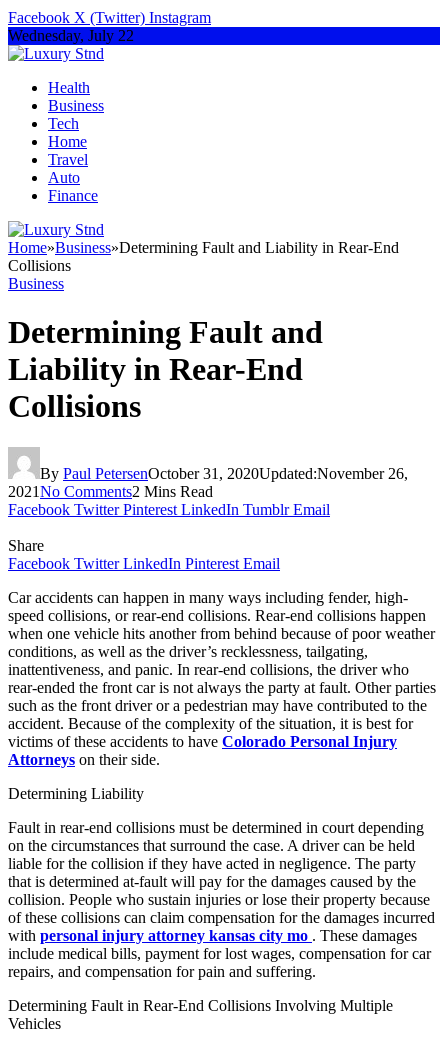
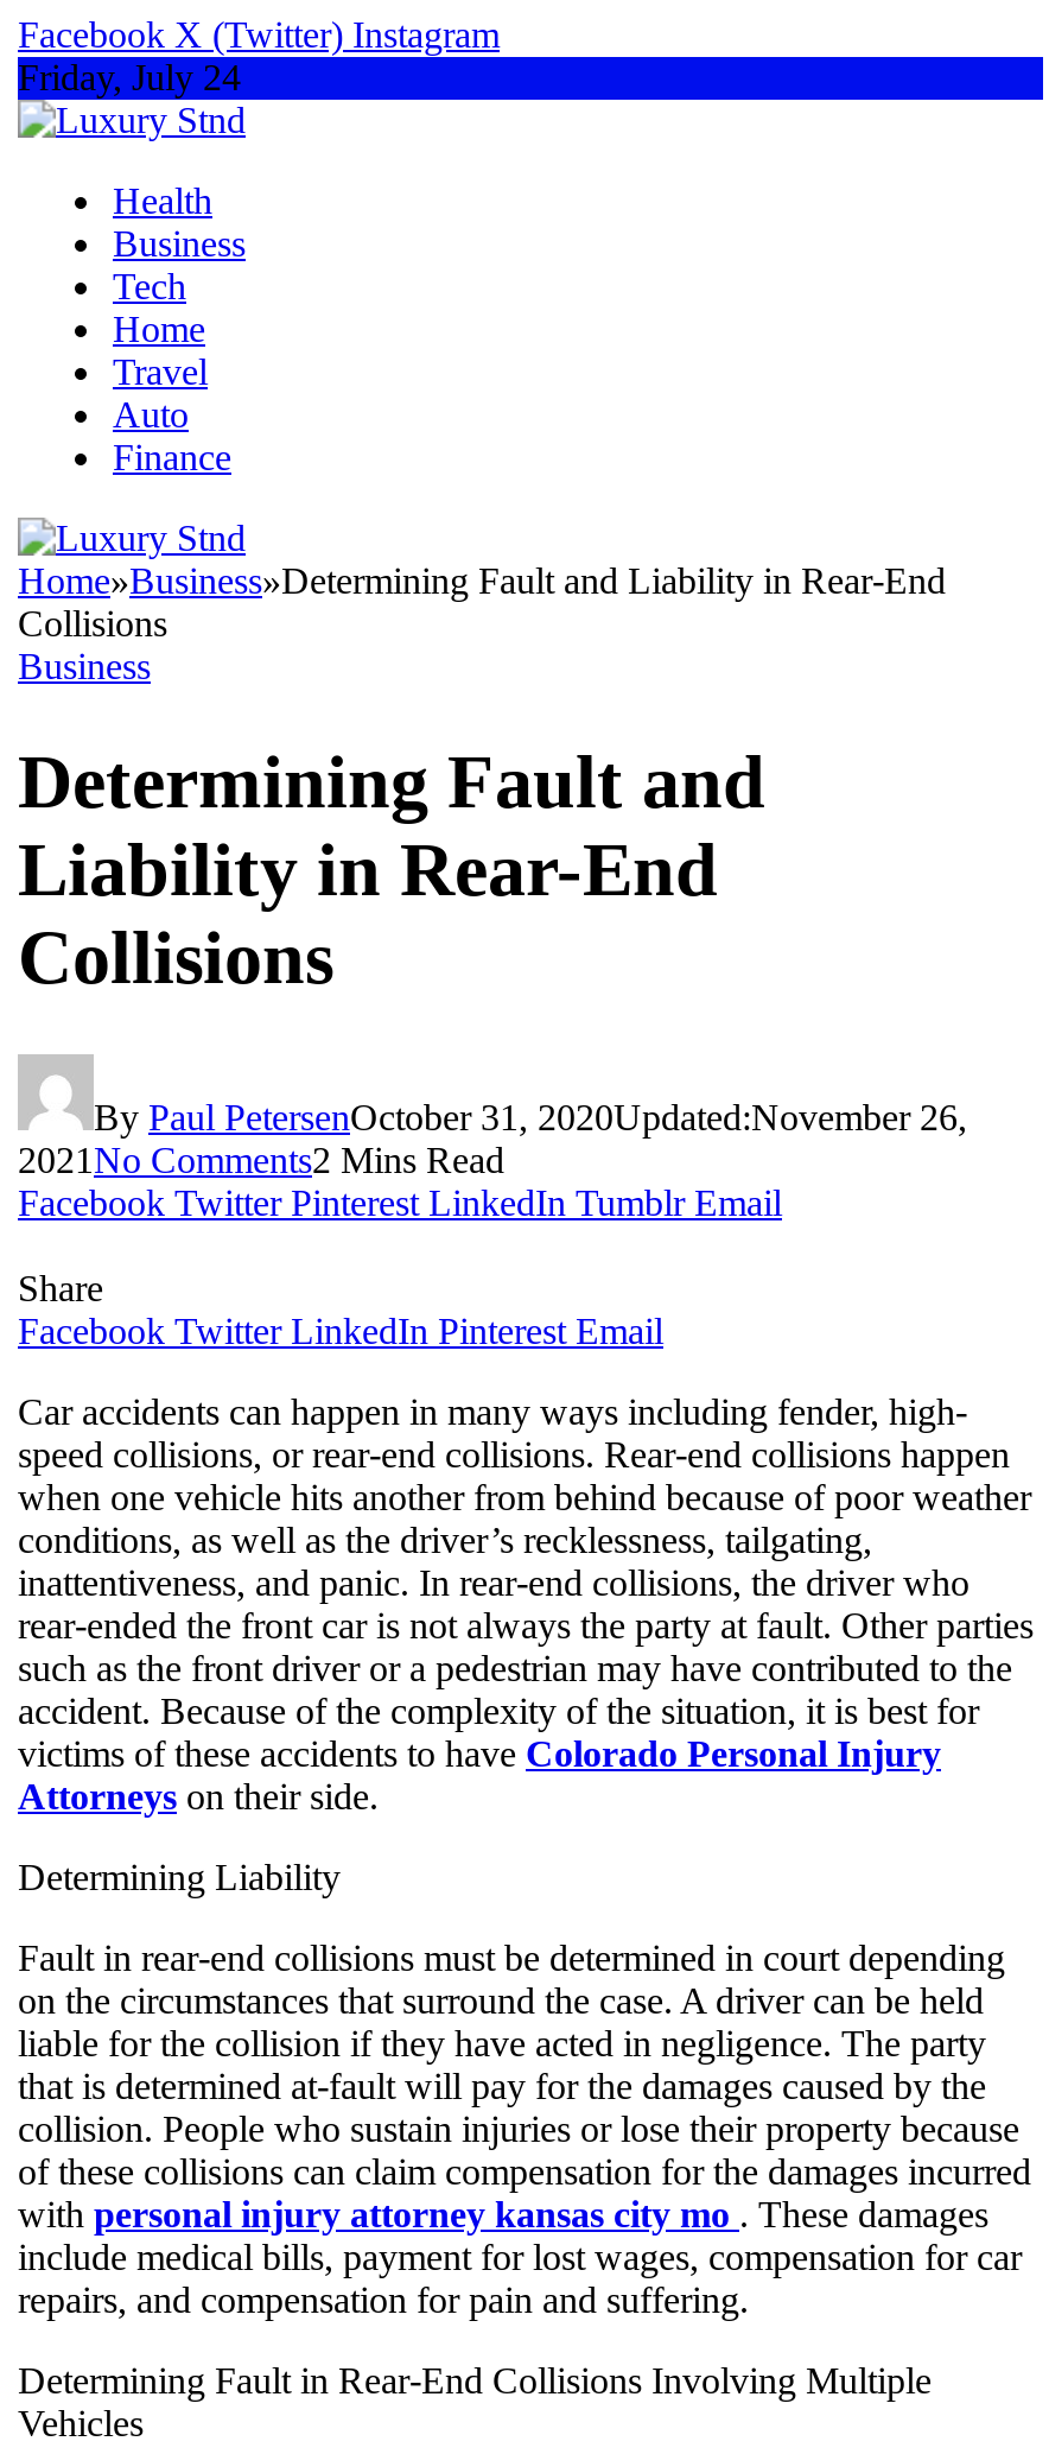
[8,27,134,44] Wednesday, July 22 -> [18,57,241,97] Friday, July 24

